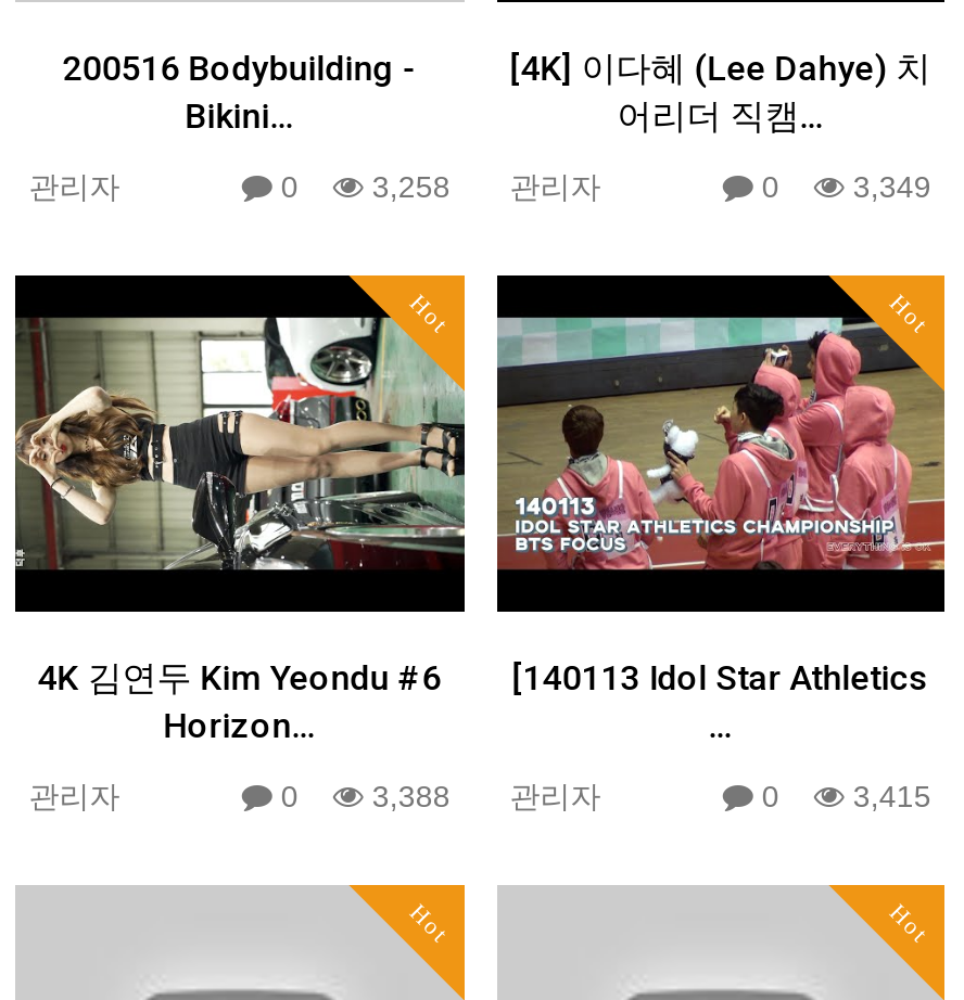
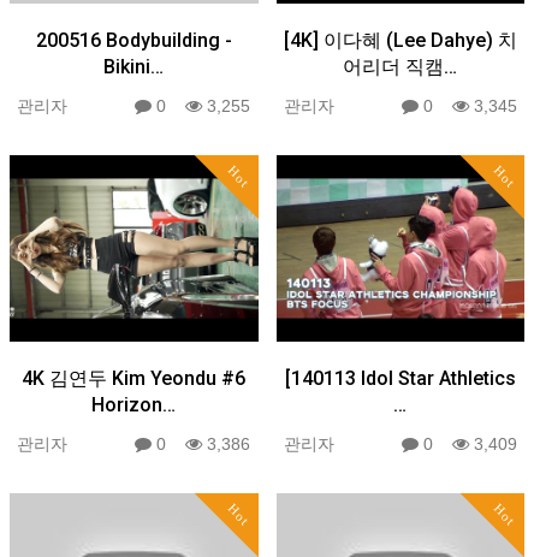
[272,168,601,203] 0 3,258 관리자 -> [152,96,334,115] 0 3,255 관리자
[753,168,931,203] 0 3,349 -> [418,96,517,115] 0 3,345
[272,778,601,813] 0 3,388 관리자 -> [152,434,334,453] 0 3,386 관리자
[753,778,931,813] 0 3,415 -> [418,434,517,453] 0 3,409

